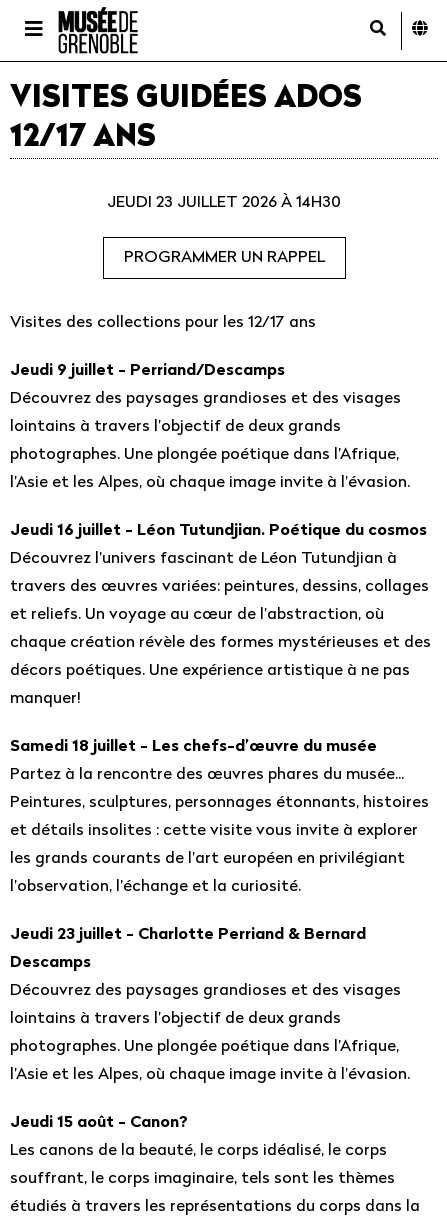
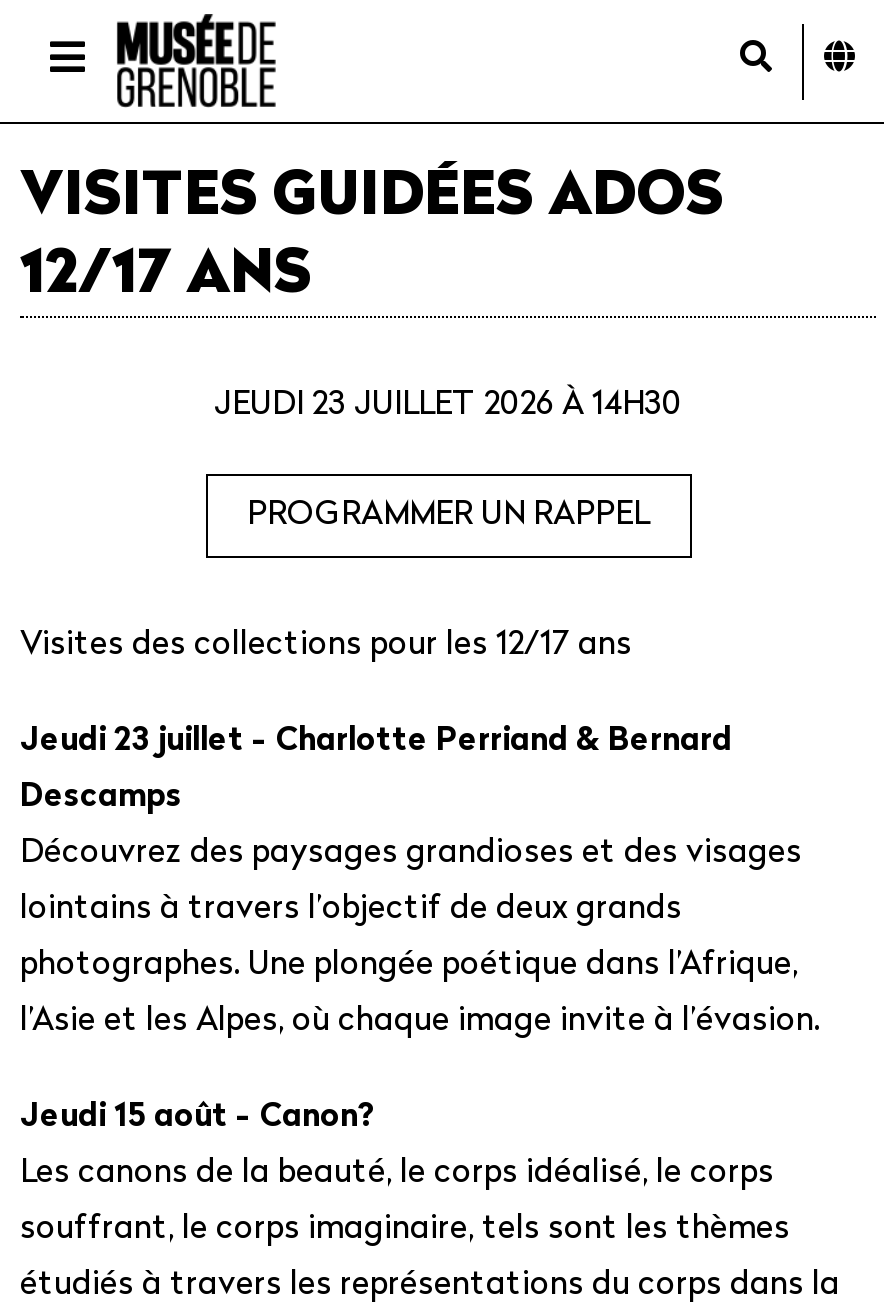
[10,363,431,895] Jeudi 9 juillet - Perriand/Descamps | Découvrez des paysages grandioses et des visages | lointains à travers l’objectif de deux grands | photographes. Une plongée poétique dans l’Afrique, | l’Asie et les Alpes, où chaque image invite à l’évasion. | Jeudi 16 juillet - Léon Tutundjian. Poétique du cosmos | Découvrez l’univers fascinant de Léon Tutundjian à | travers des œuvres variées: peintures, dessins, collages | et reliefs. Un voyage au cœur de l’abstraction, où | chaque création révèle des formes mystérieuses et des | décors poétiques. Une expérience artistique à ne pas | manquer! | Samedi 18 juillet - Les chefs-d’œuvre du musée | Partez à la rencontre des œuvres phares du musée... | Peintures, sculptures, personnages étonnants, histoires | et détails insolites : cette visite vous invite à explorer | les grands courants de l’art européen en privilégiant | l’observation, l’échange et la curiosité. -> none

